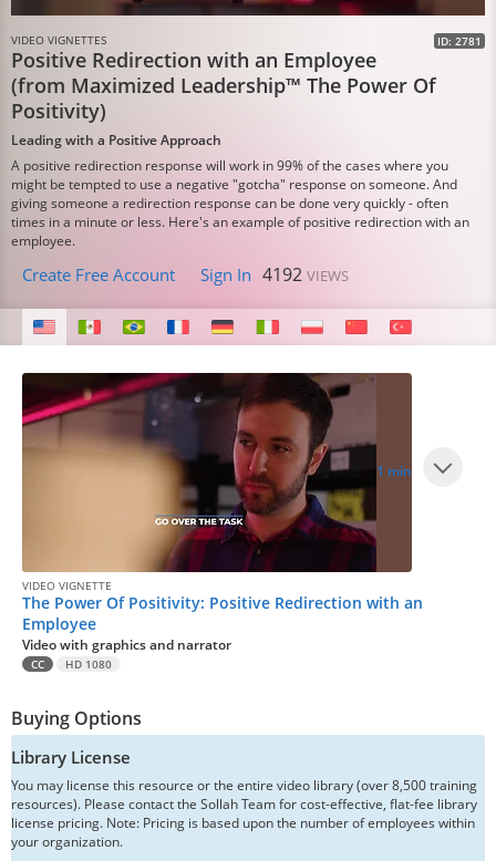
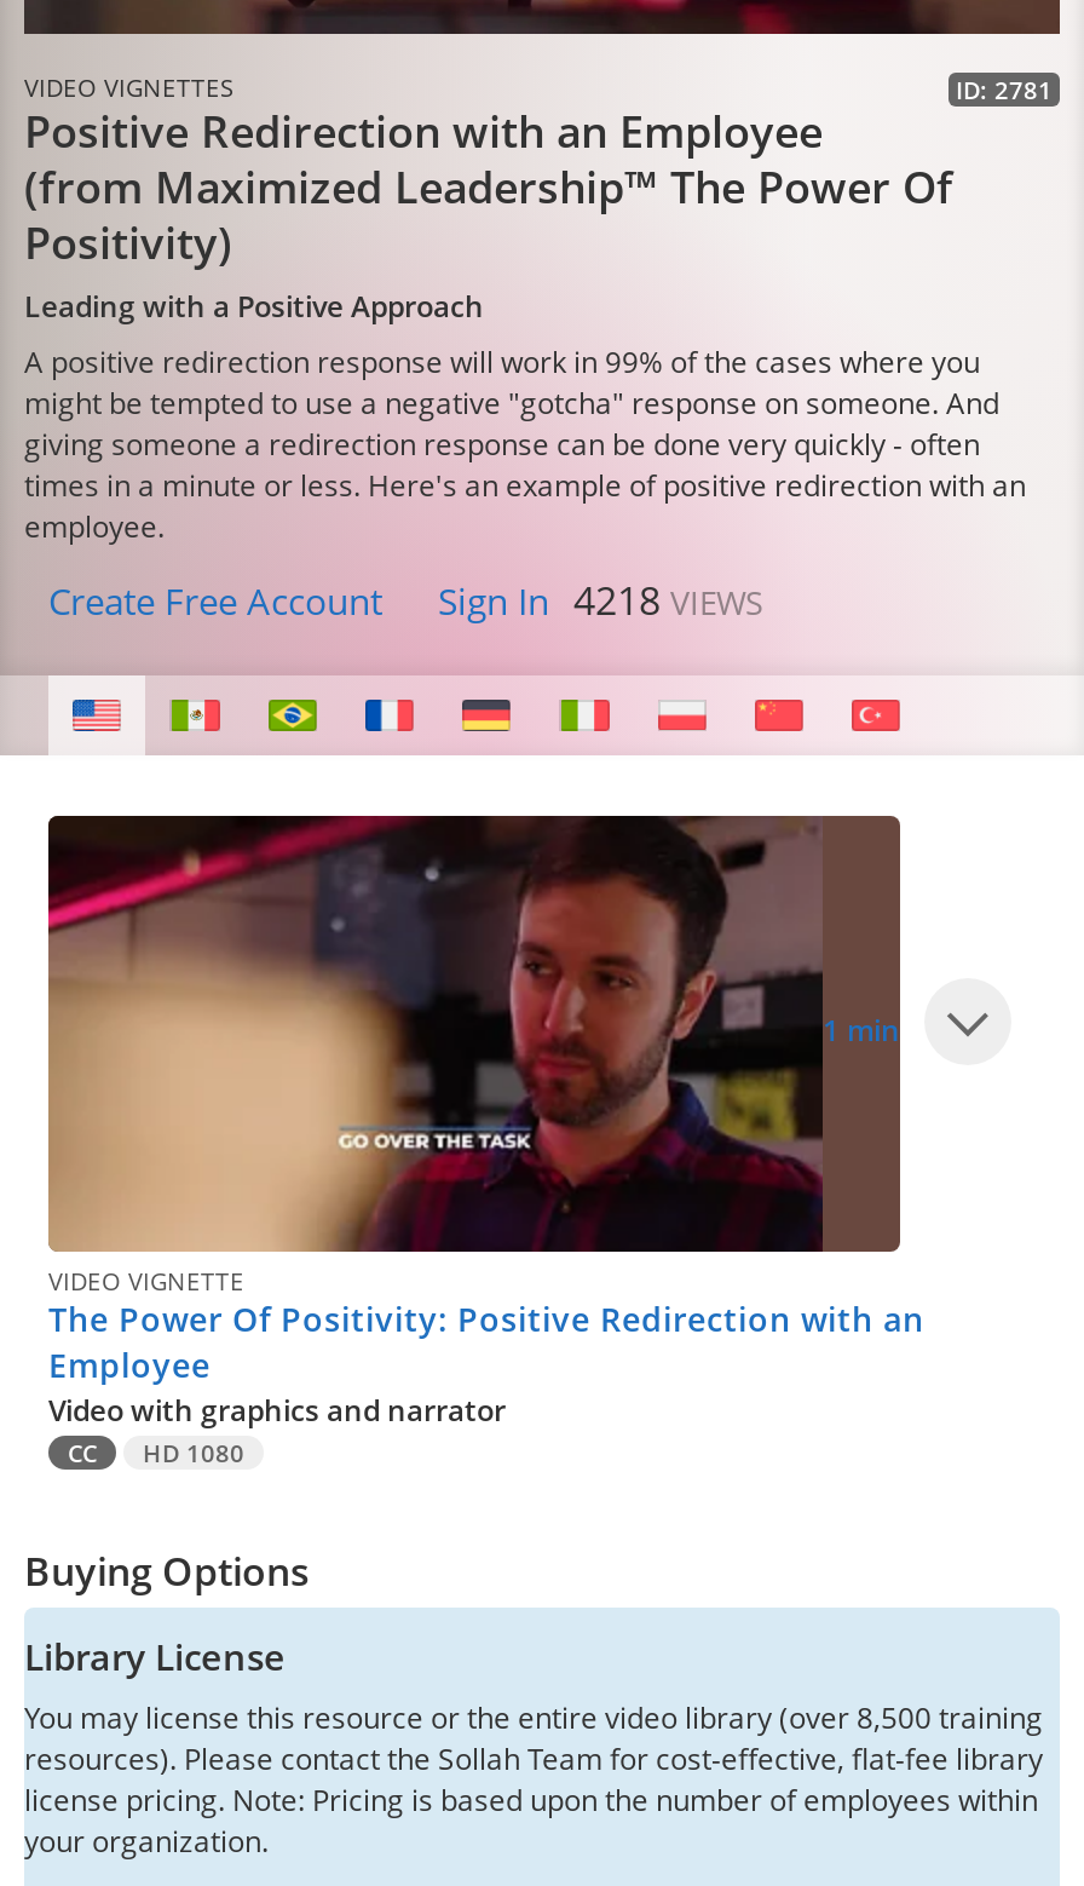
[22,262,349,287] Create Free Account Sign In 4192 VIEWS -> [48,574,762,627] Create Free Account Sign In 4218 VIEWS

